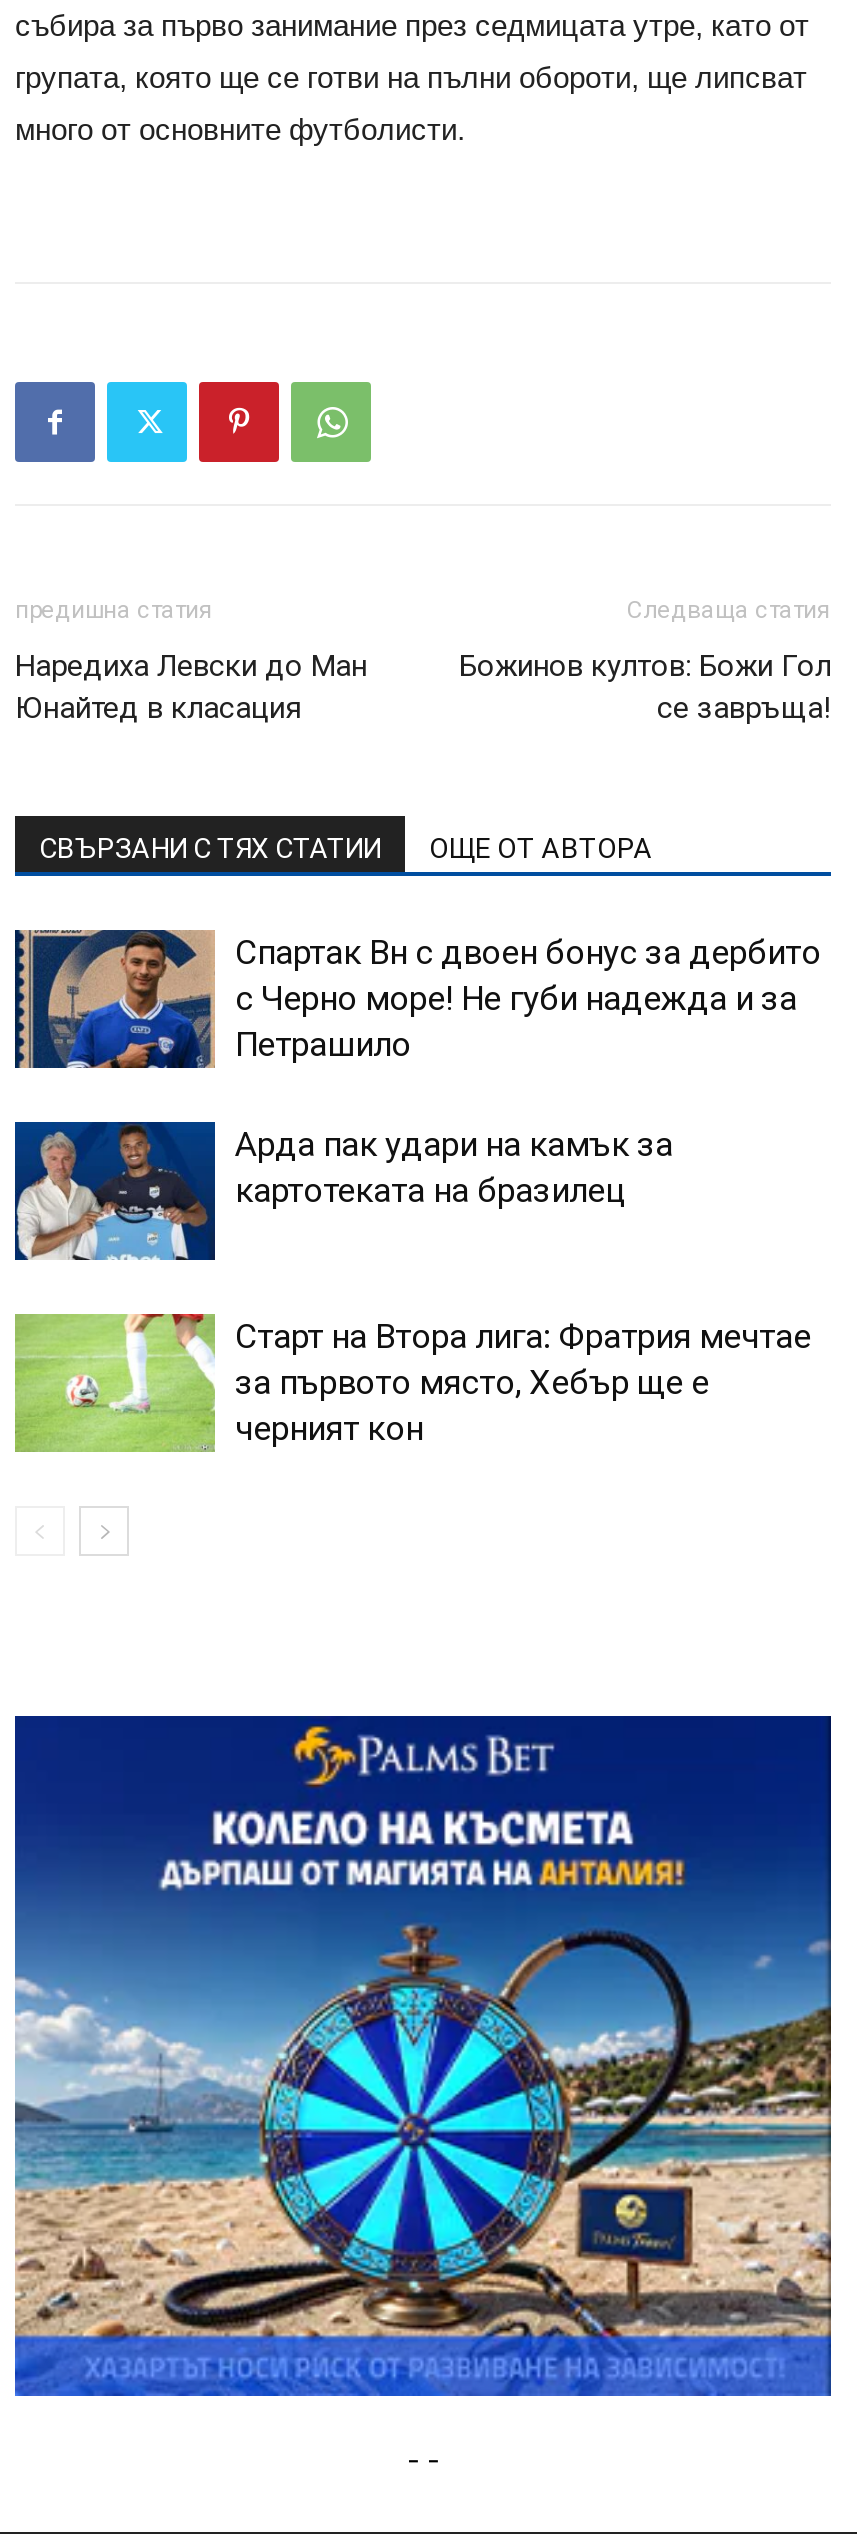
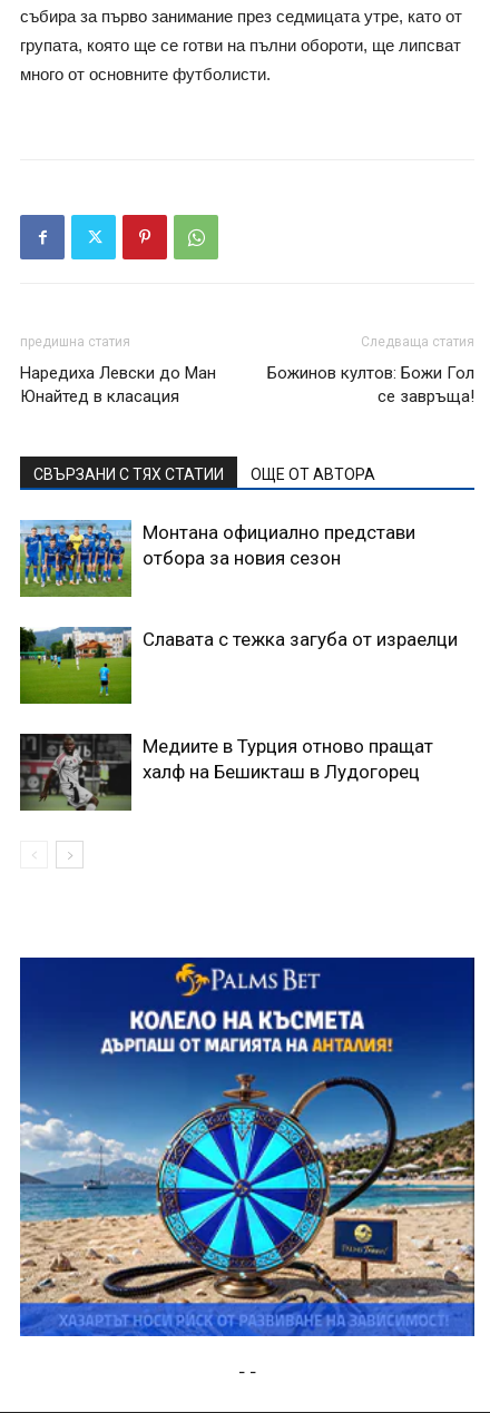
[13,928,821,1070] [image] | Спартак Вн с двоен бонус за дербито | с Черно море! Не губи надежда и за | Петрашило -> [19,519,415,598] [image] | Монтана официално представи | отбора за новия сезон
[13,1120,673,1262] [image] | Арда пак удари на камък за | картотеката на бразилец -> [19,626,458,705] [image] | Славата с тежка загуба от израелци
[13,1312,811,1454] [image] | Старт на Втора лига: Фратрия мечтае | за първото място, Хебър ще е | черният кон -> [19,733,433,812] [image] | Медиите в Турция отново пращат | халф на Бешикташ в Лудогорец

